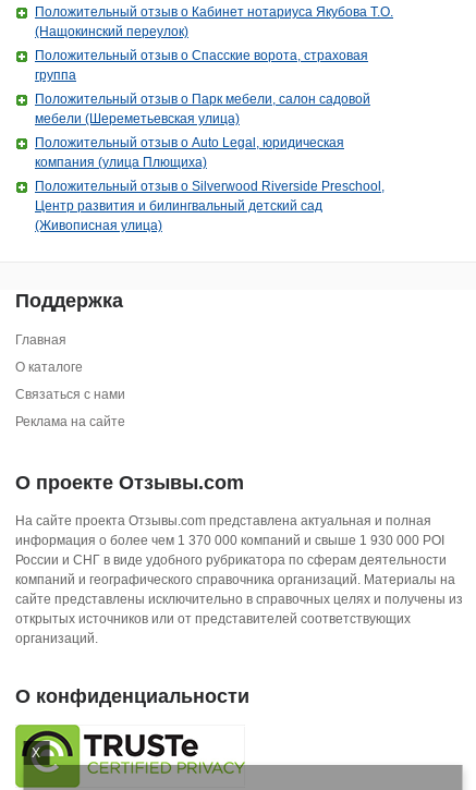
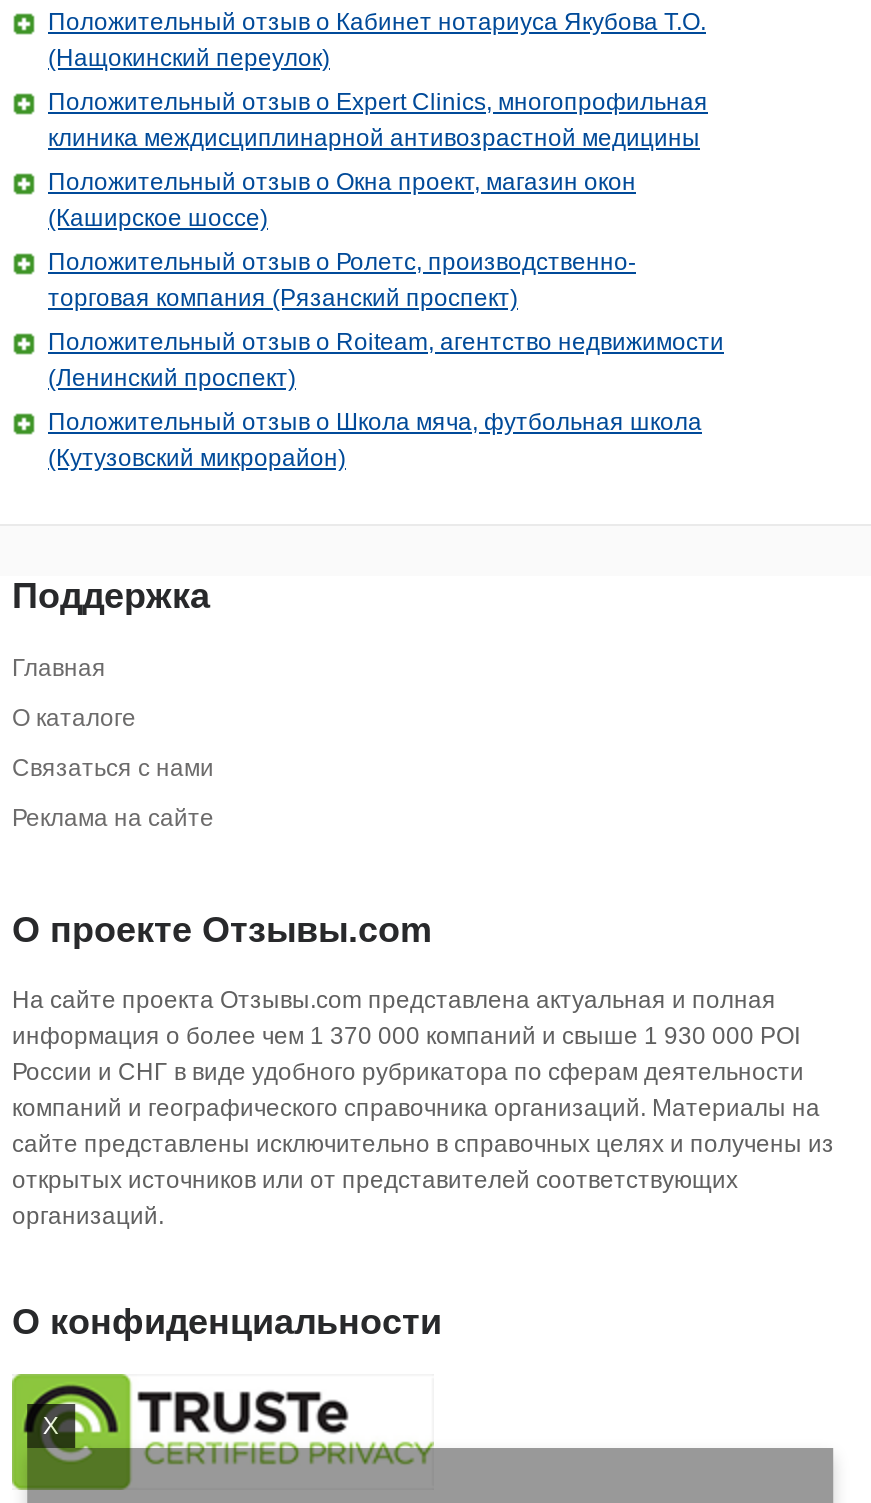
[35,48,385,233] Положительный отзыв о Спасские ворота, страховая | группа | Положительный отзыв о Парк мебели, салон садовой | мебели (Шереметьевская улица) | Положительный отзыв о Auto Legal, юридическая | компания (улица Плющиха) | Положительный отзыв о Silverwood Riverside Preschool, | Центр развития и билингвальный детский сад | (Живописная улица) -> [48,88,724,472] Положительный отзыв о Expert Clinics, многопрофильная | клиника междисциплинарной антивозрастной медицины | Положительный отзыв о Окна проект, магазин окон | (Каширское шоссе) | Положительный отзыв о Ролетс, производственно- | торговая компания (Рязанский проспект) | Положительный отзыв о Roiteam, агентство недвижимости | (Ленинский проспект) | Положительный отзыв о Школа мяча, футбольная школа | (Кутузовский микрорайон)

